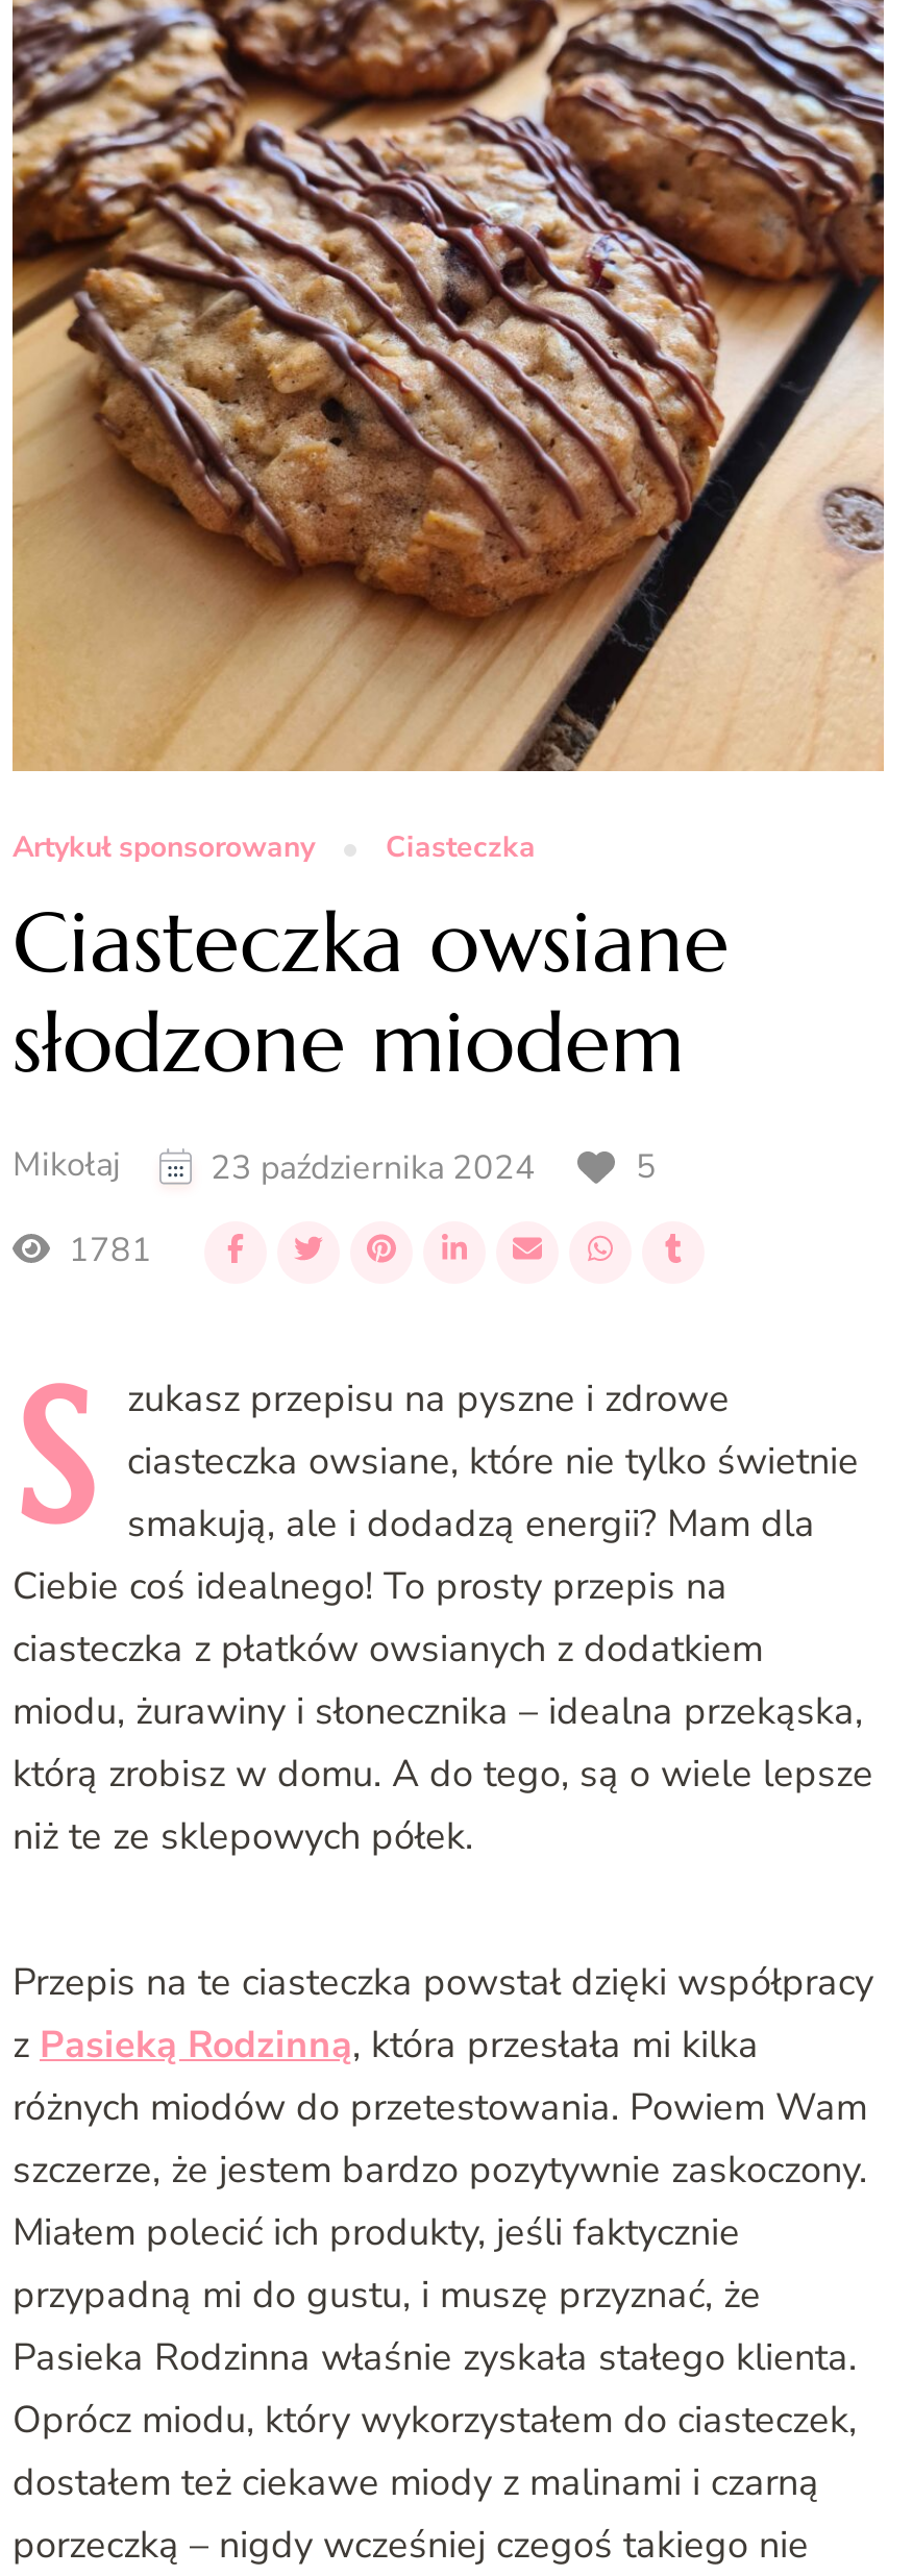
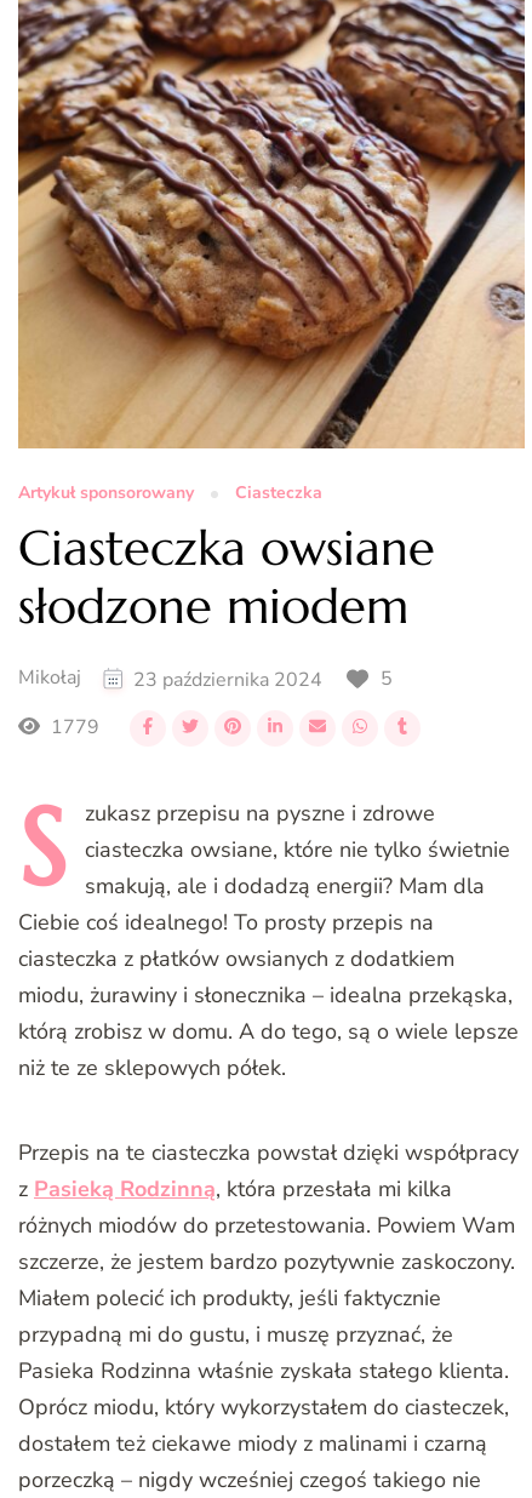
[60,1228,152,1274] 1781 -> [46,714,99,741] 1779

